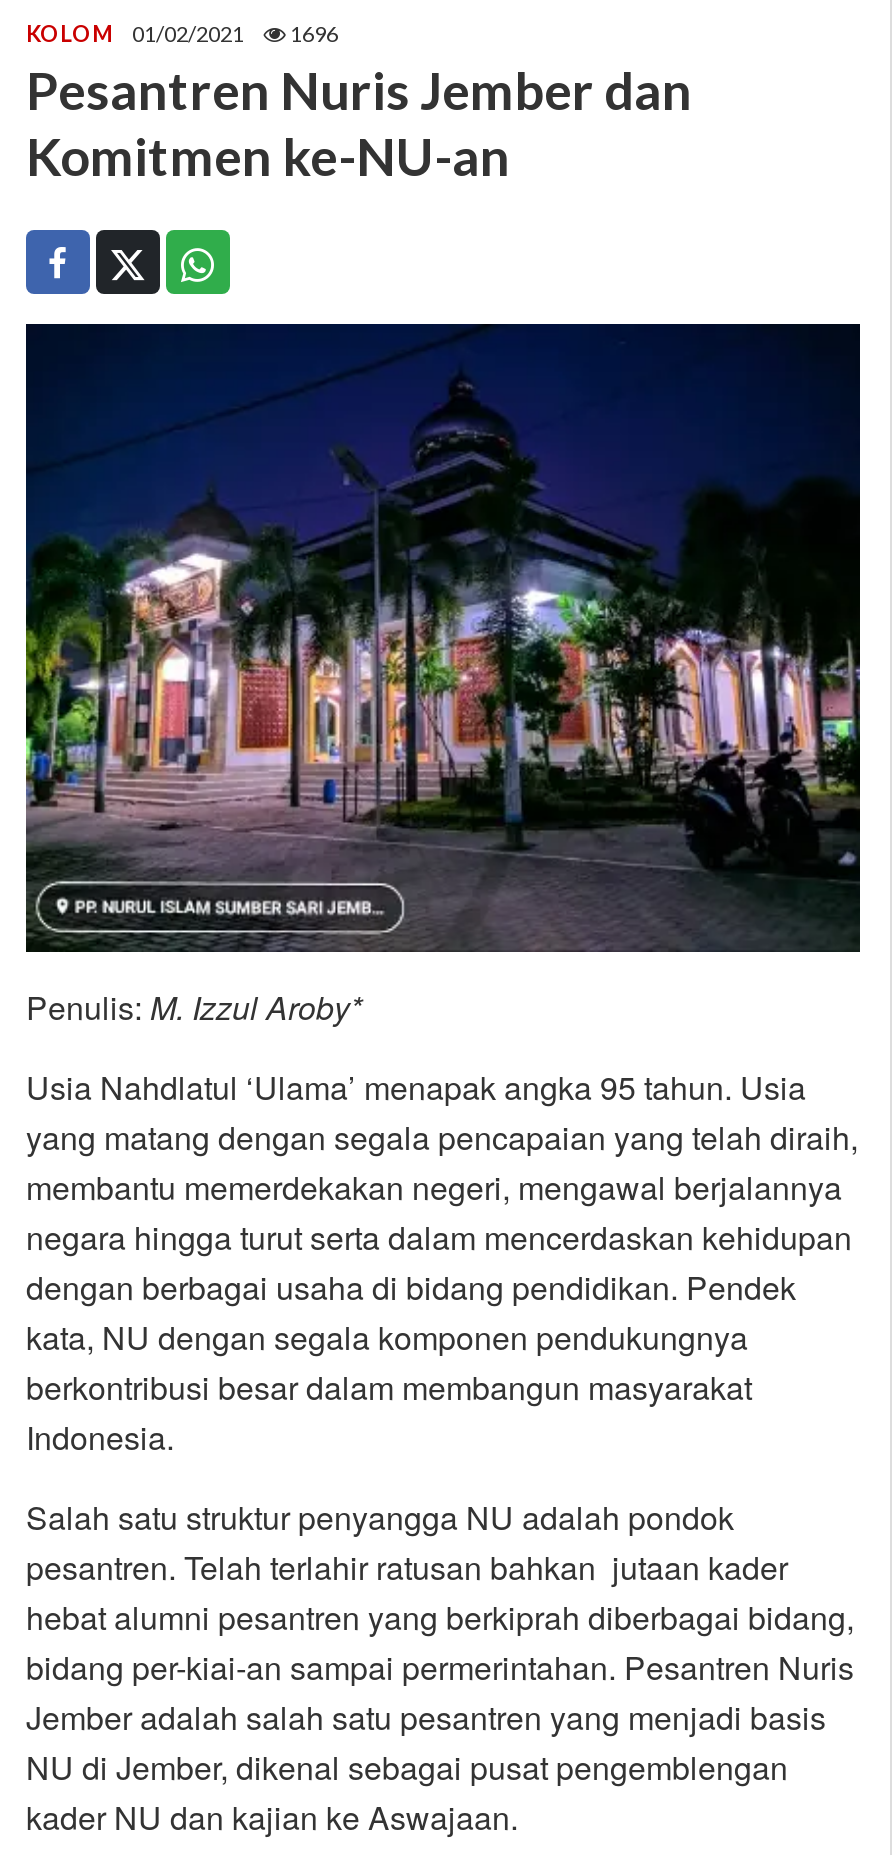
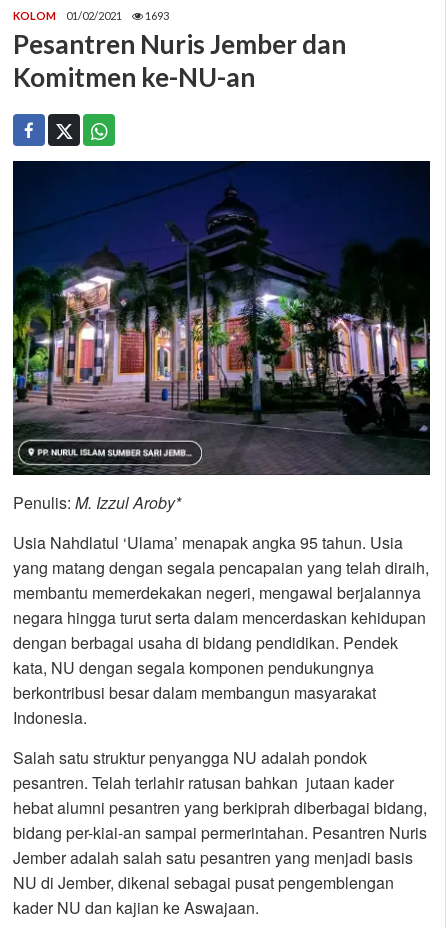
[26,21,338,47] KOLOM 01/02/2021 1696 -> [13,9,169,22] KOLOM 01/02/2021 1693

